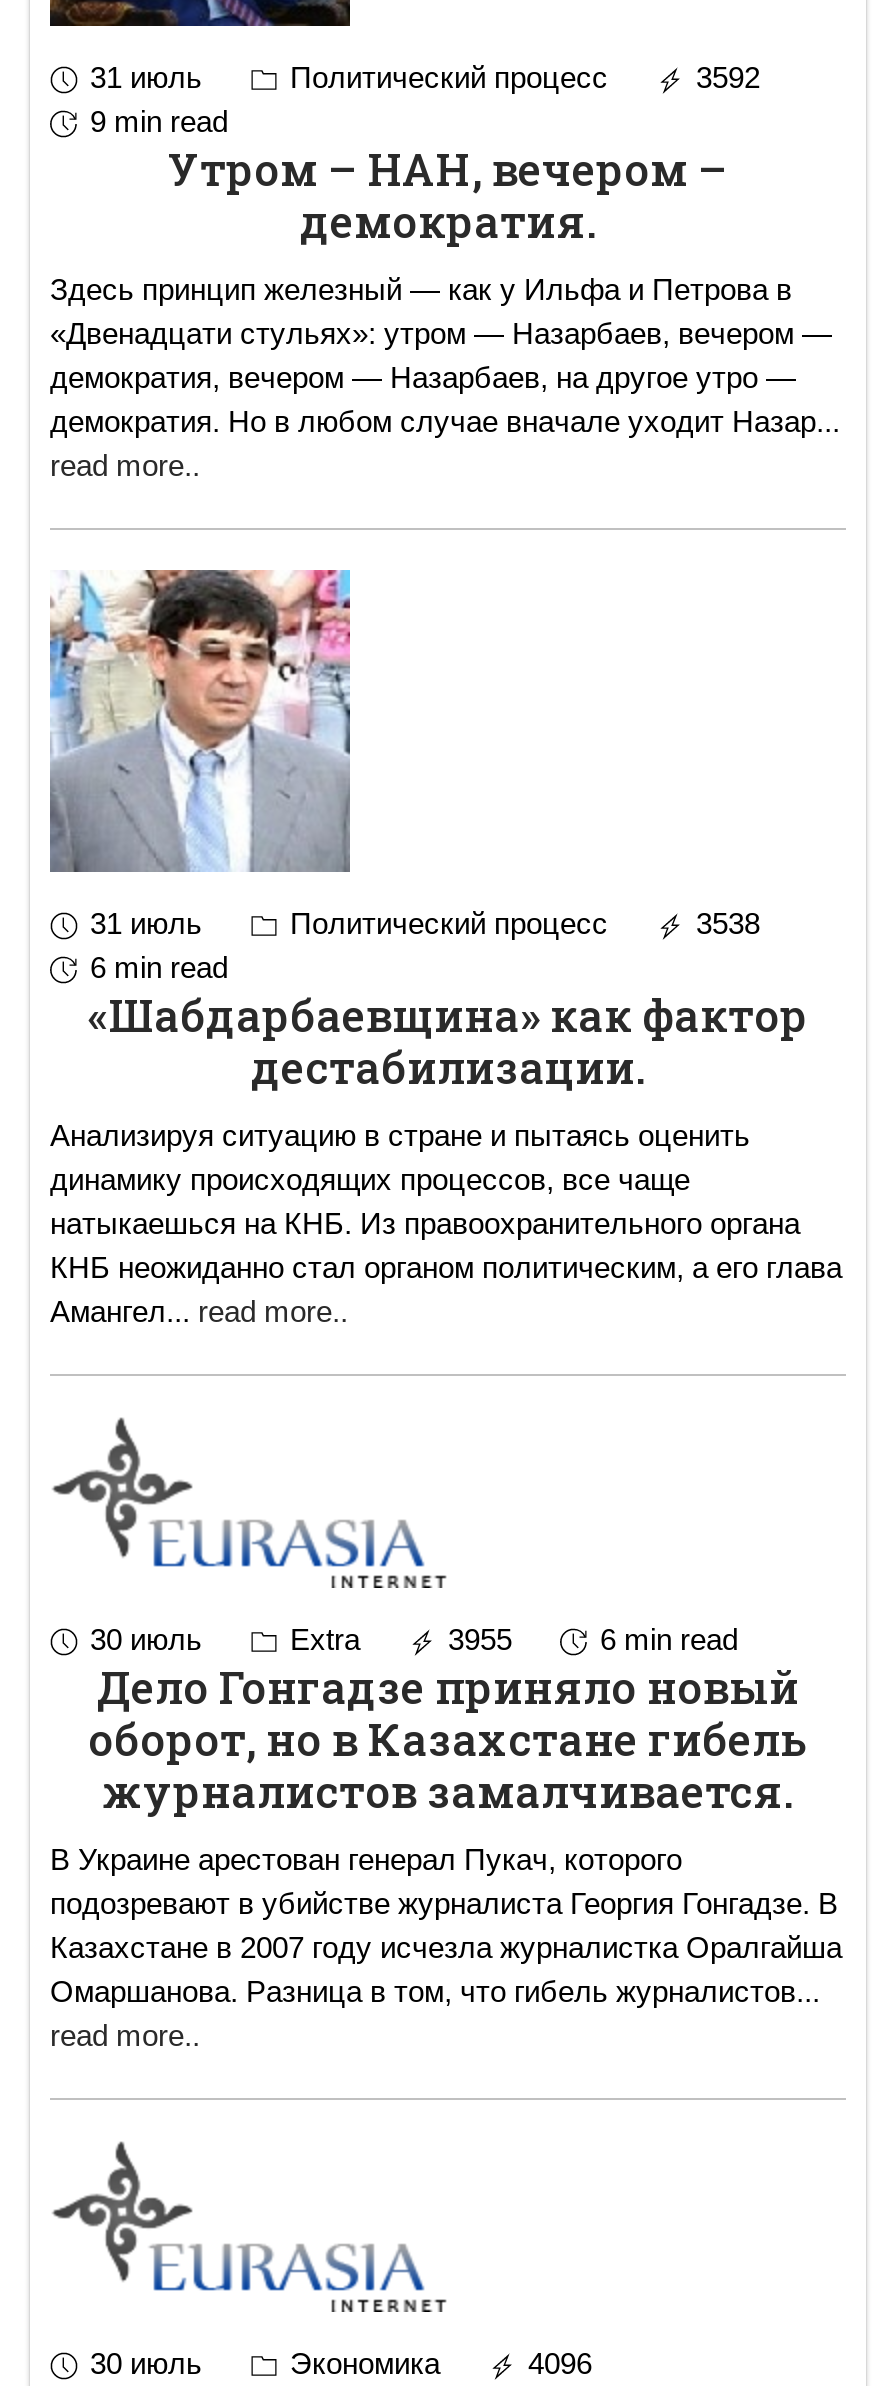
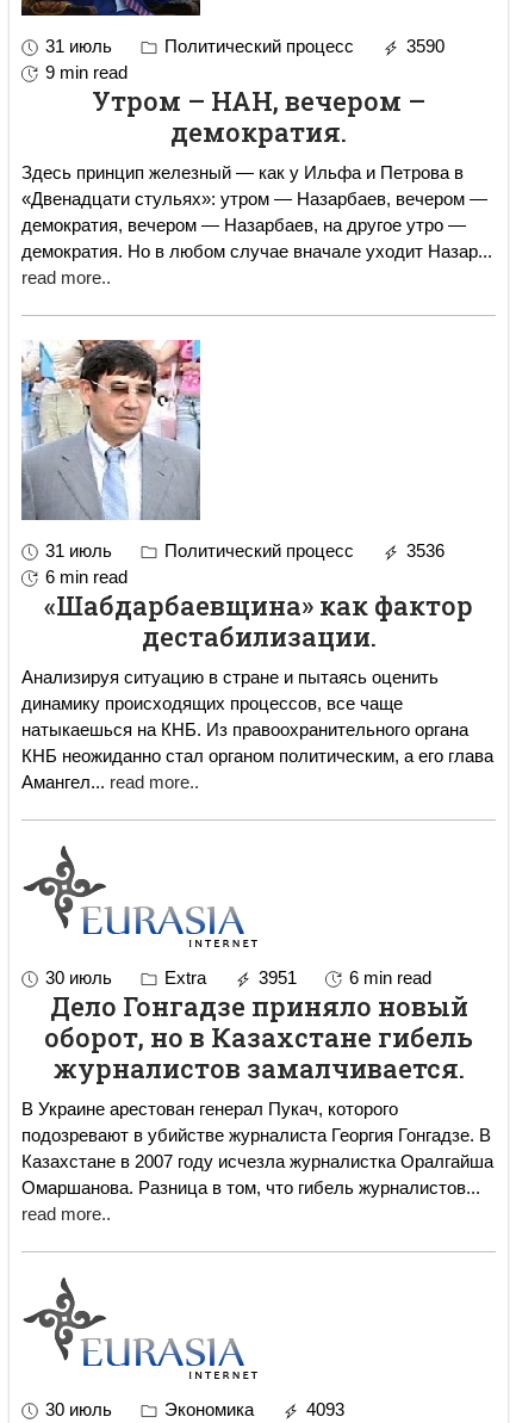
[688,60,760,94] 3592 -> [402,36,444,56] 3590
[688,906,760,940] 3538 -> [402,540,444,561] 3536
[440,1622,512,1656] 3955 -> [254,967,297,988] 3951
[520,2346,592,2380] 4096 -> [301,1399,344,1419] 4093

